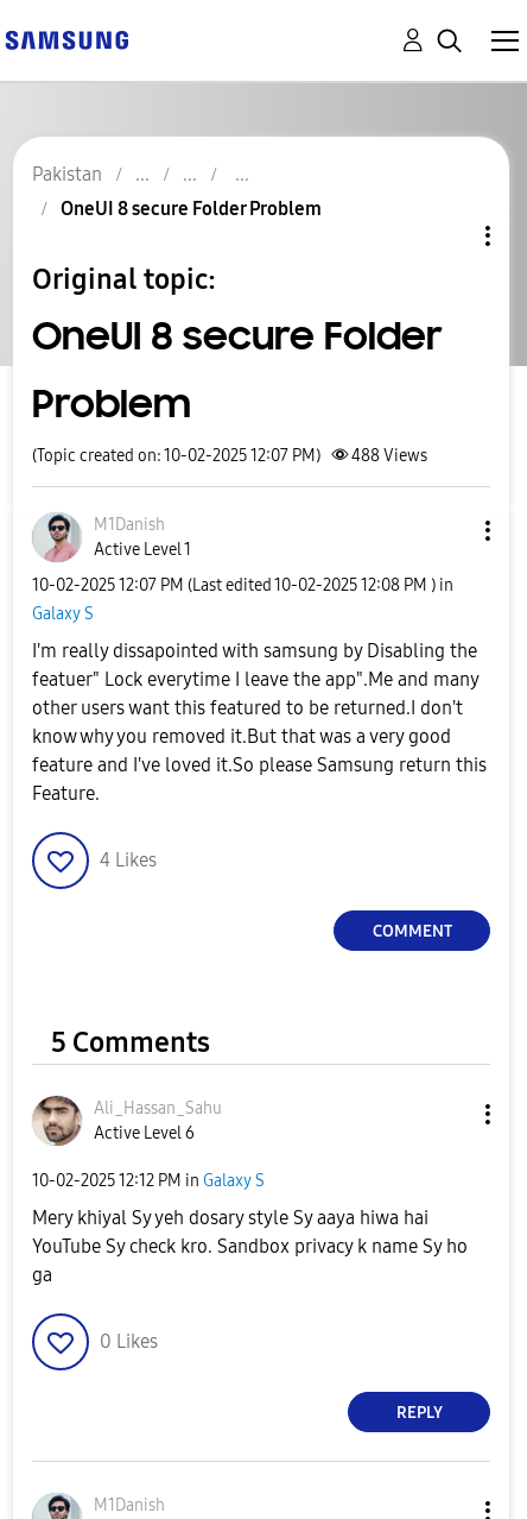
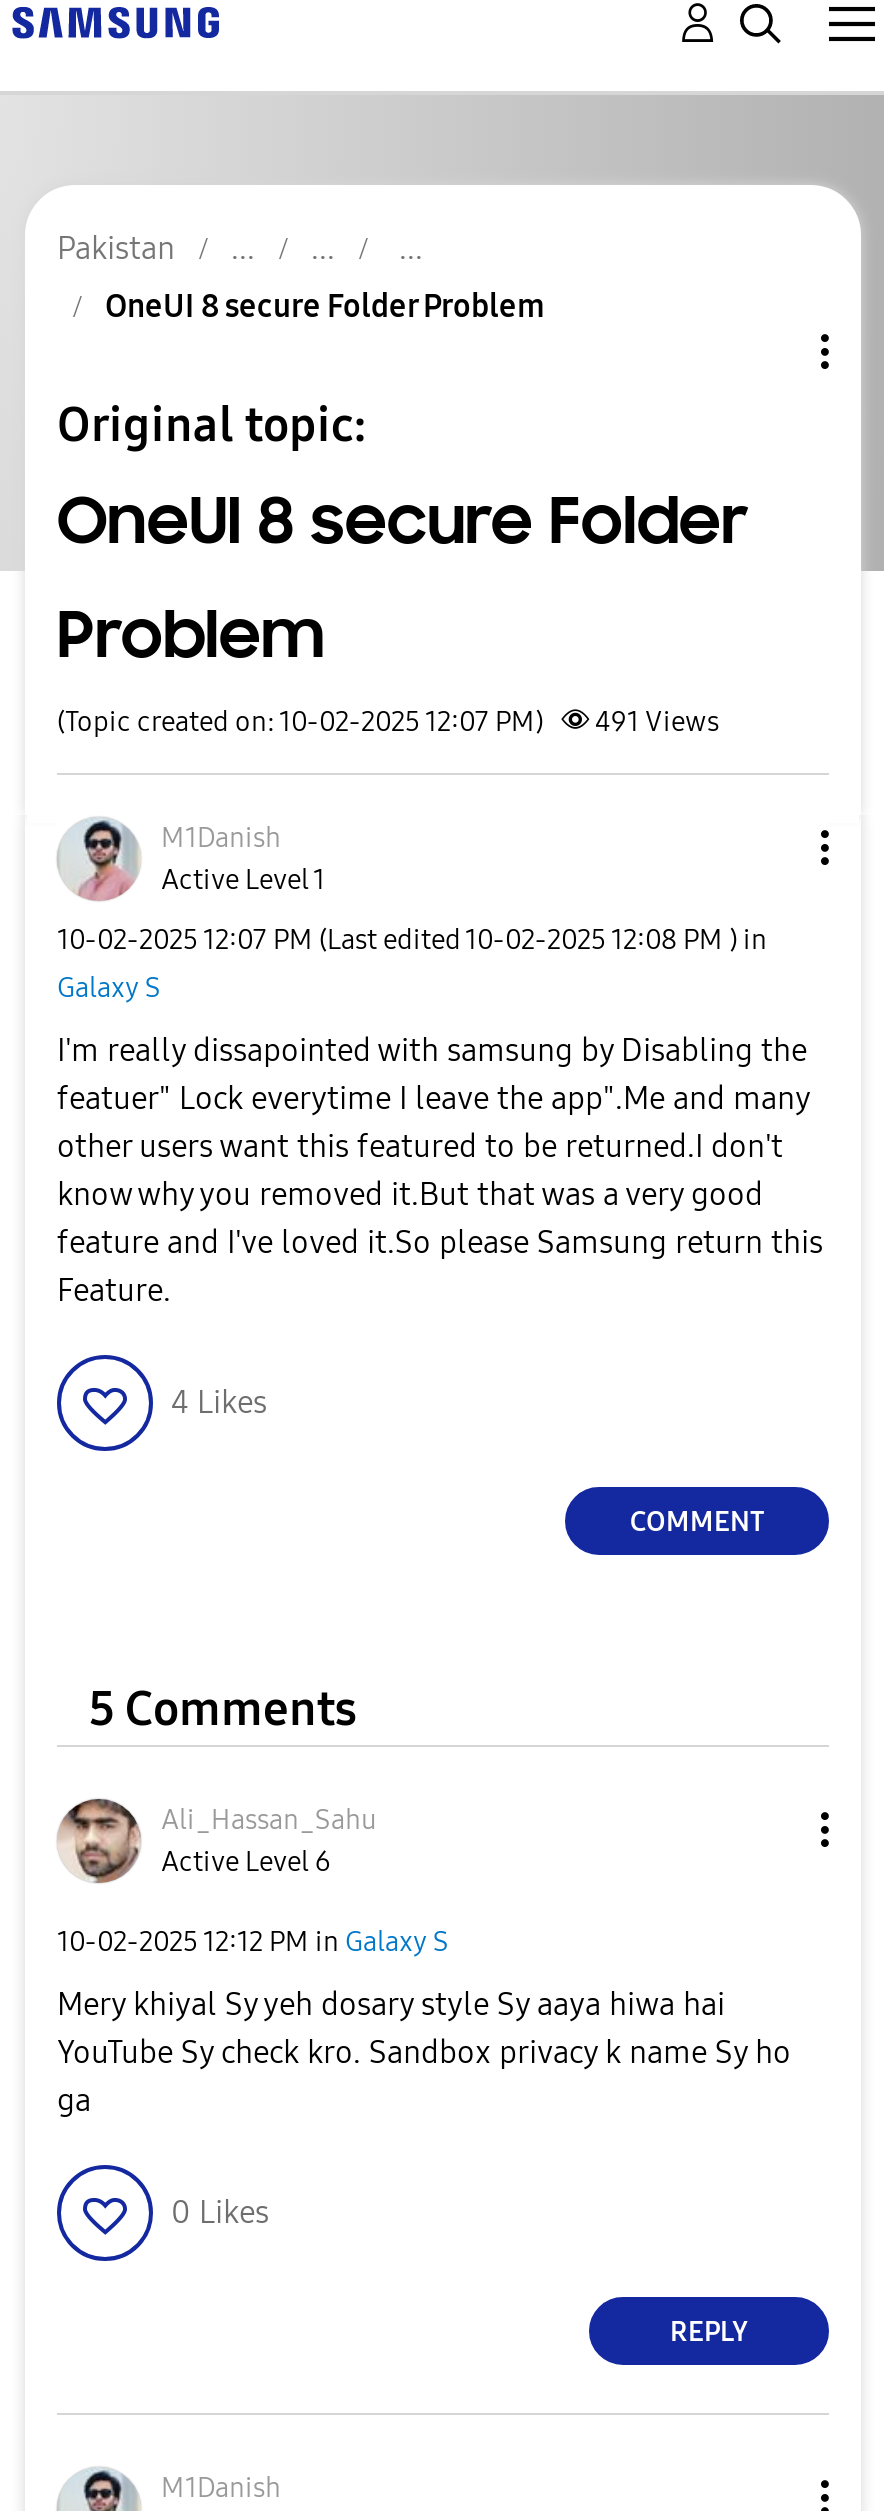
[32,446,427,466] (Topic created on: 10-02-2025 12:07 PM) 488 Views -> [57,705,719,739] (Topic created on: 10-02-2025 12:07 PM) 491 Views

